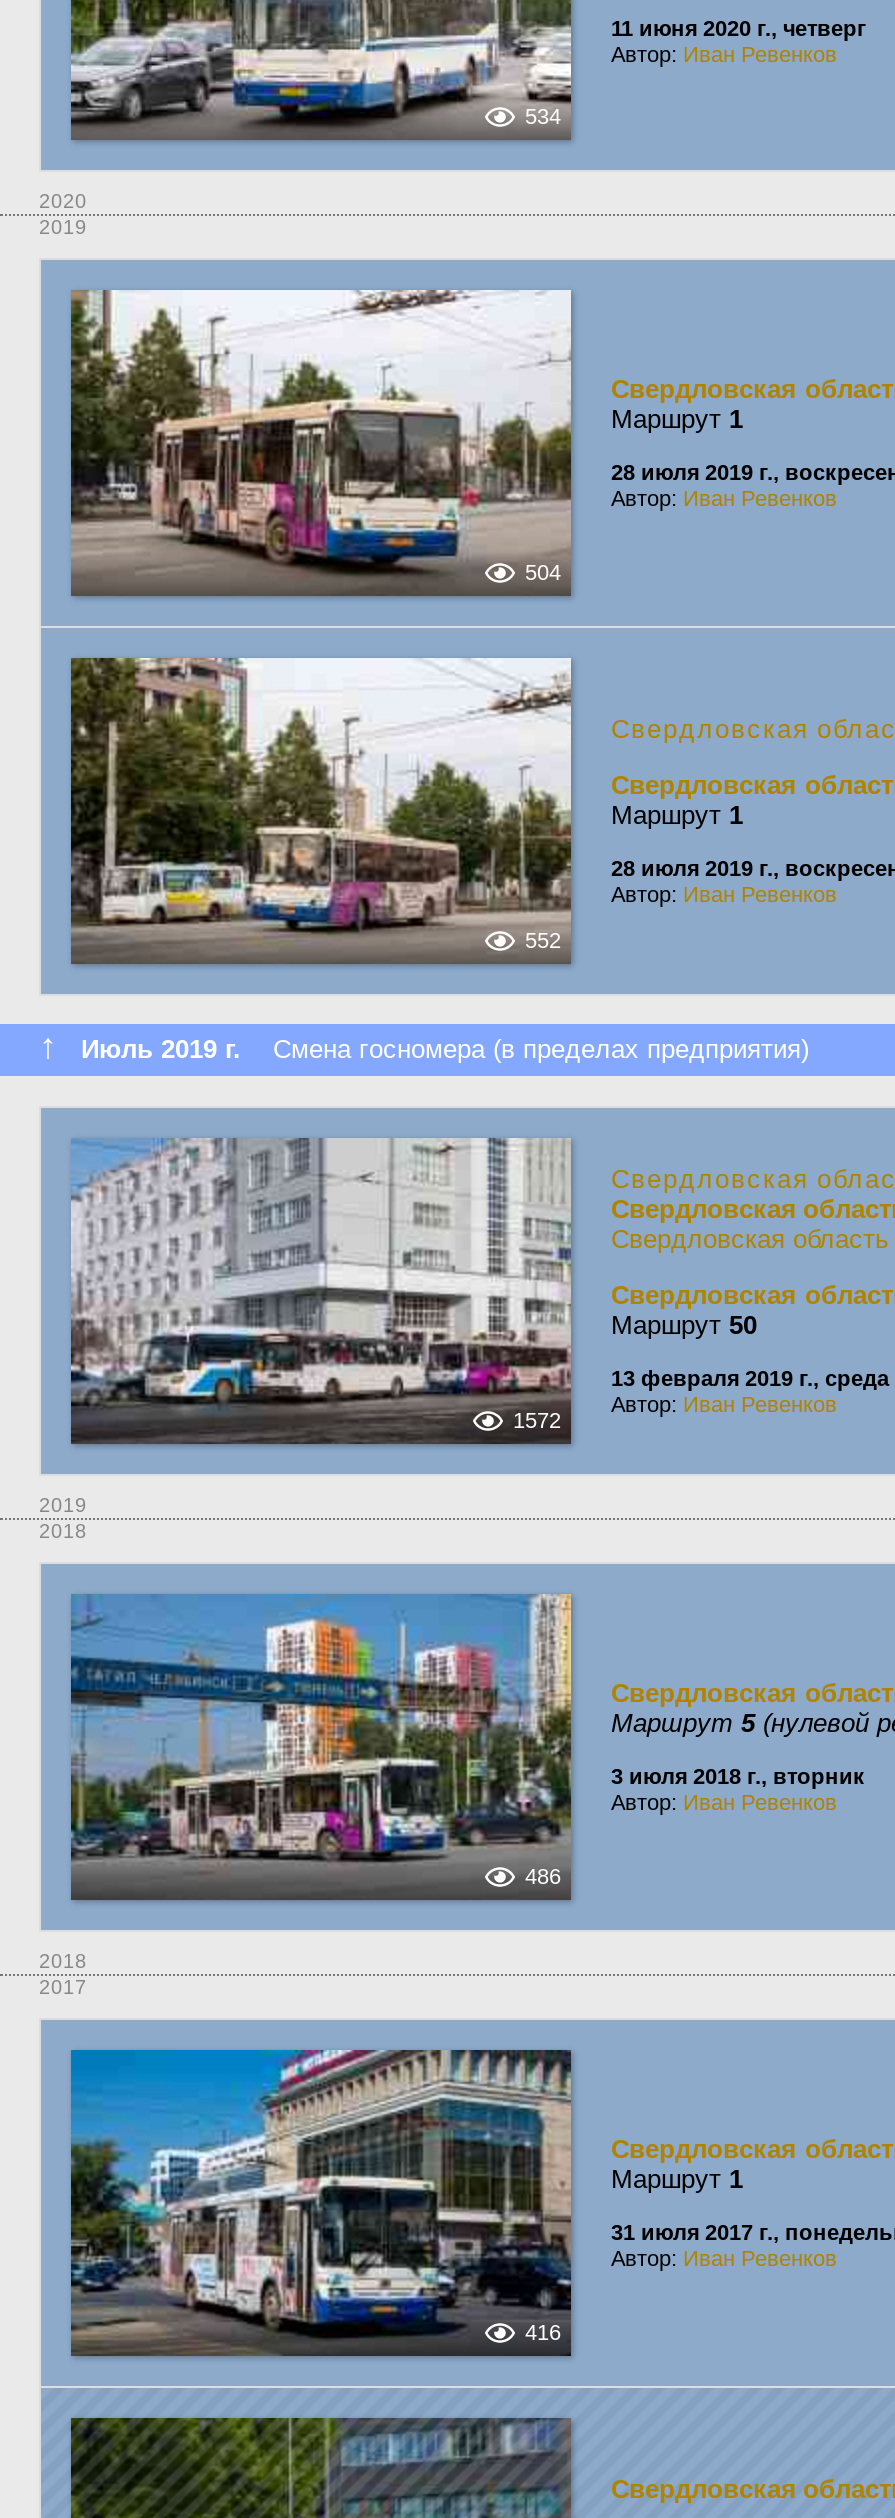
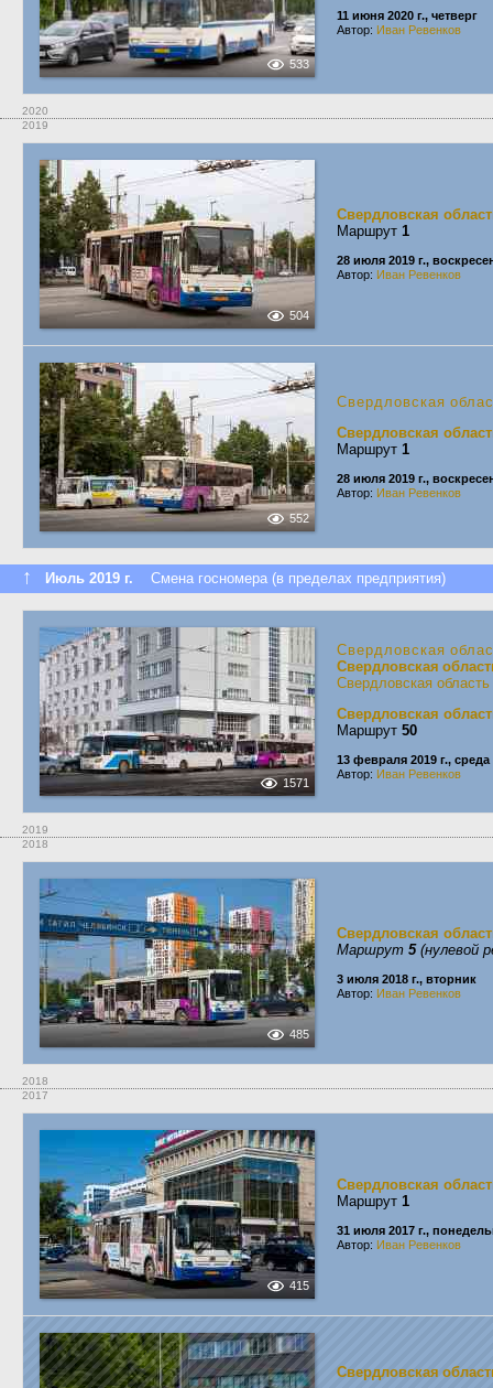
[525,103,561,127] 534 -> [289,57,309,70] 533
[513,1408,561,1432] 1572 -> [283,776,309,789] 1571
[525,1864,561,1888] 486 -> [289,1027,309,1041] 485
[525,2320,561,2344] 416 -> [289,1279,309,1292] 415

